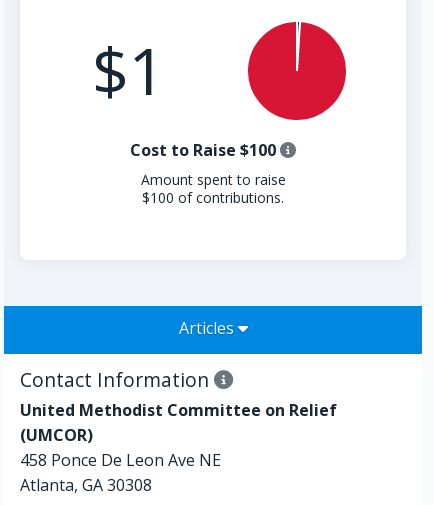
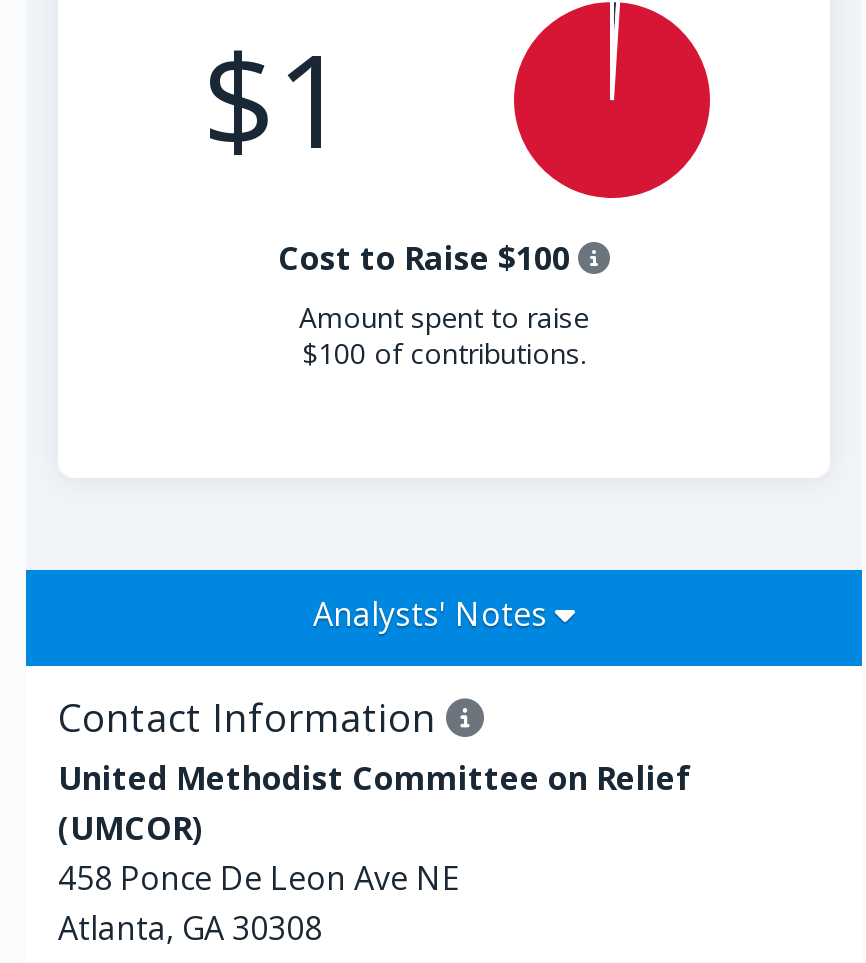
[178,317,237,339] Articles -> [313,592,555,636] Analysts' Notes

